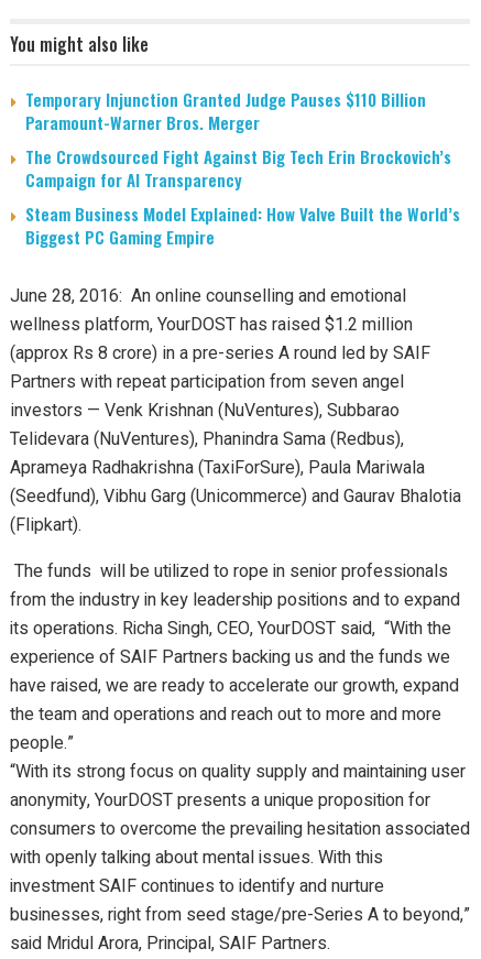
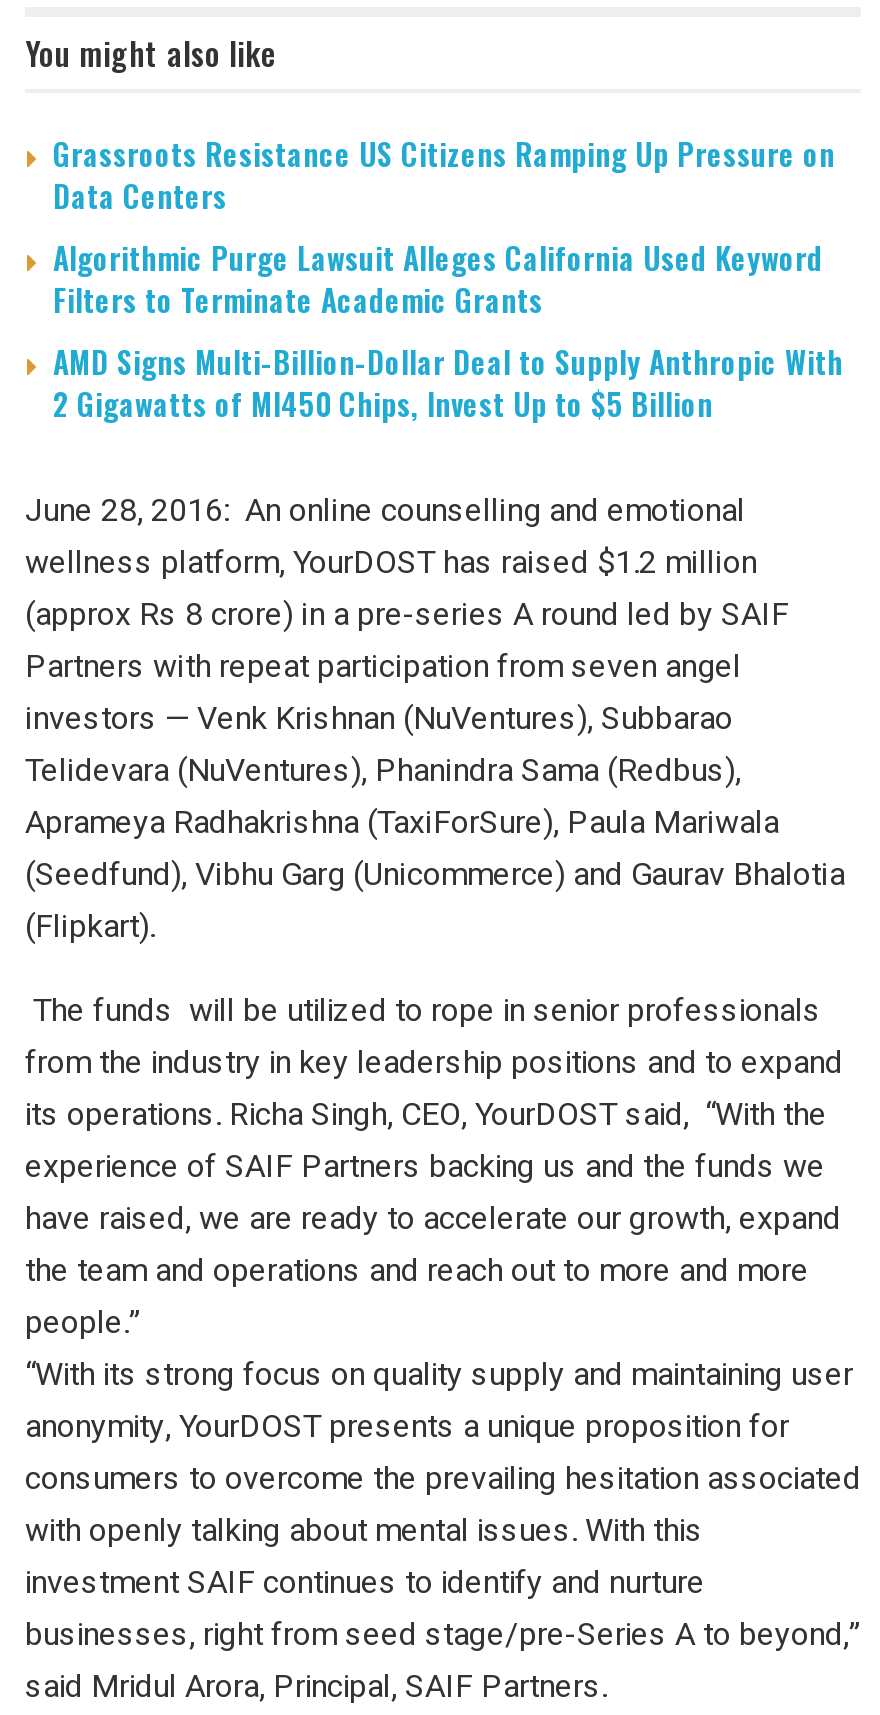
[25,87,460,249] Temporary Injunction Granted Judge Pauses $110 Billion | Paramount-Warner Bros. Merger | The Crowdsourced Fight Against Big Tech Erin Brockovich’s | Campaign for AI Transparency | Steam Business Model Explained: How Valve Built the World’s | Biggest PC Gaming Empire -> [53,131,843,425] Grassroots Resistance US Citizens Ramping Up Pressure on | Data Centers | Algorithmic Purge Lawsuit Alleges California Used Keyword | Filters to Terminate Academic Grants | AMD Signs Multi-Billion-Dollar Deal to Supply Anthropic With | 2 Gigawatts of MI450 Chips, Invest Up to $5 Billion

